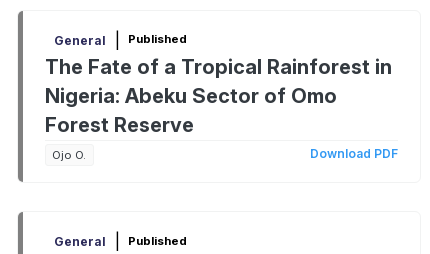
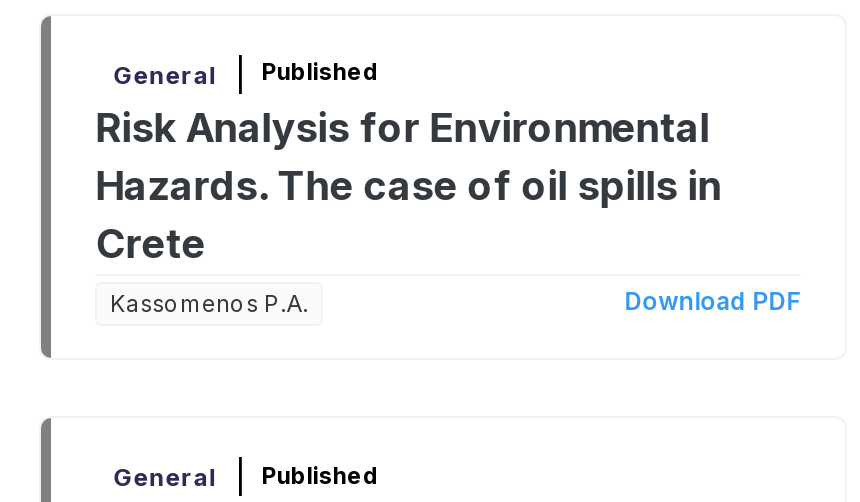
[45,55,392,137] The Fate of a Tropical Rainforest in | Nigeria: Abeku Sector of Omo | Forest Reserve -> [96,103,722,267] Risk Analysis for Environmental | Hazards. The case of oil spills in | Crete
[52,148,86,162] Ojo O. -> [110,289,308,317] Kassomenos P.A.

